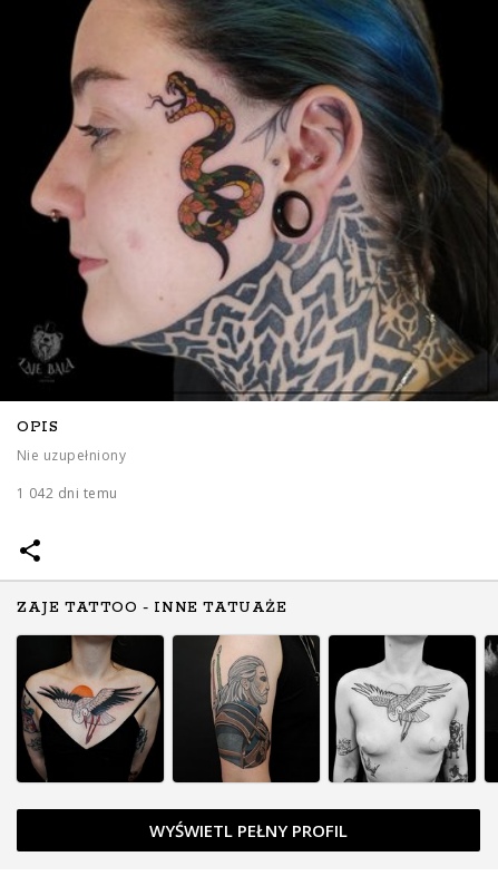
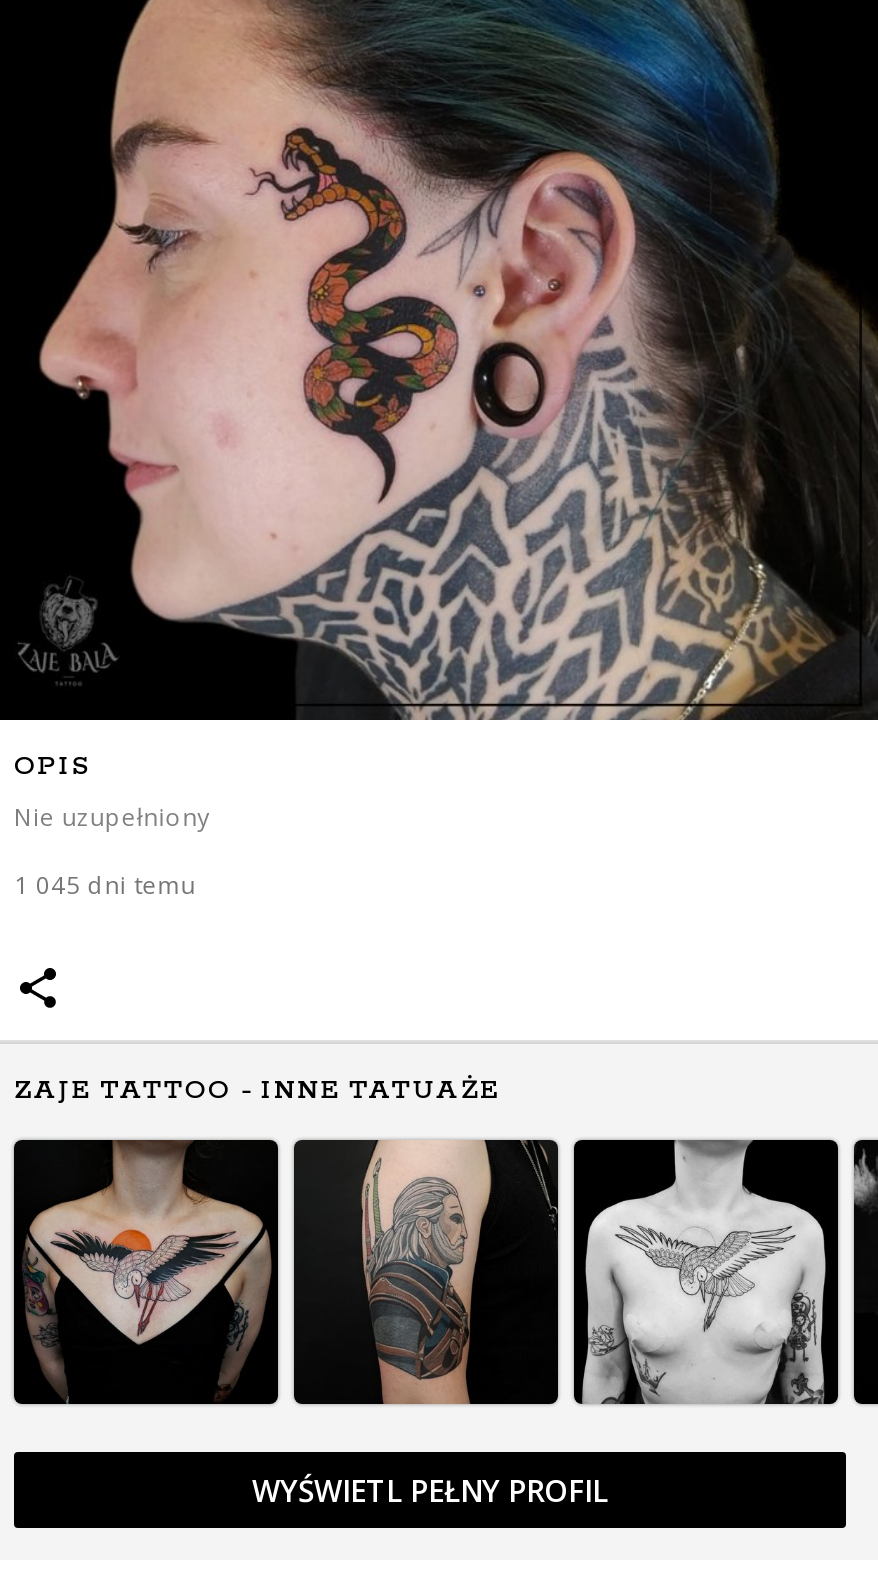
[17,484,118,503] 1 042 dni temu -> [14,868,195,902] 1 045 dni temu

